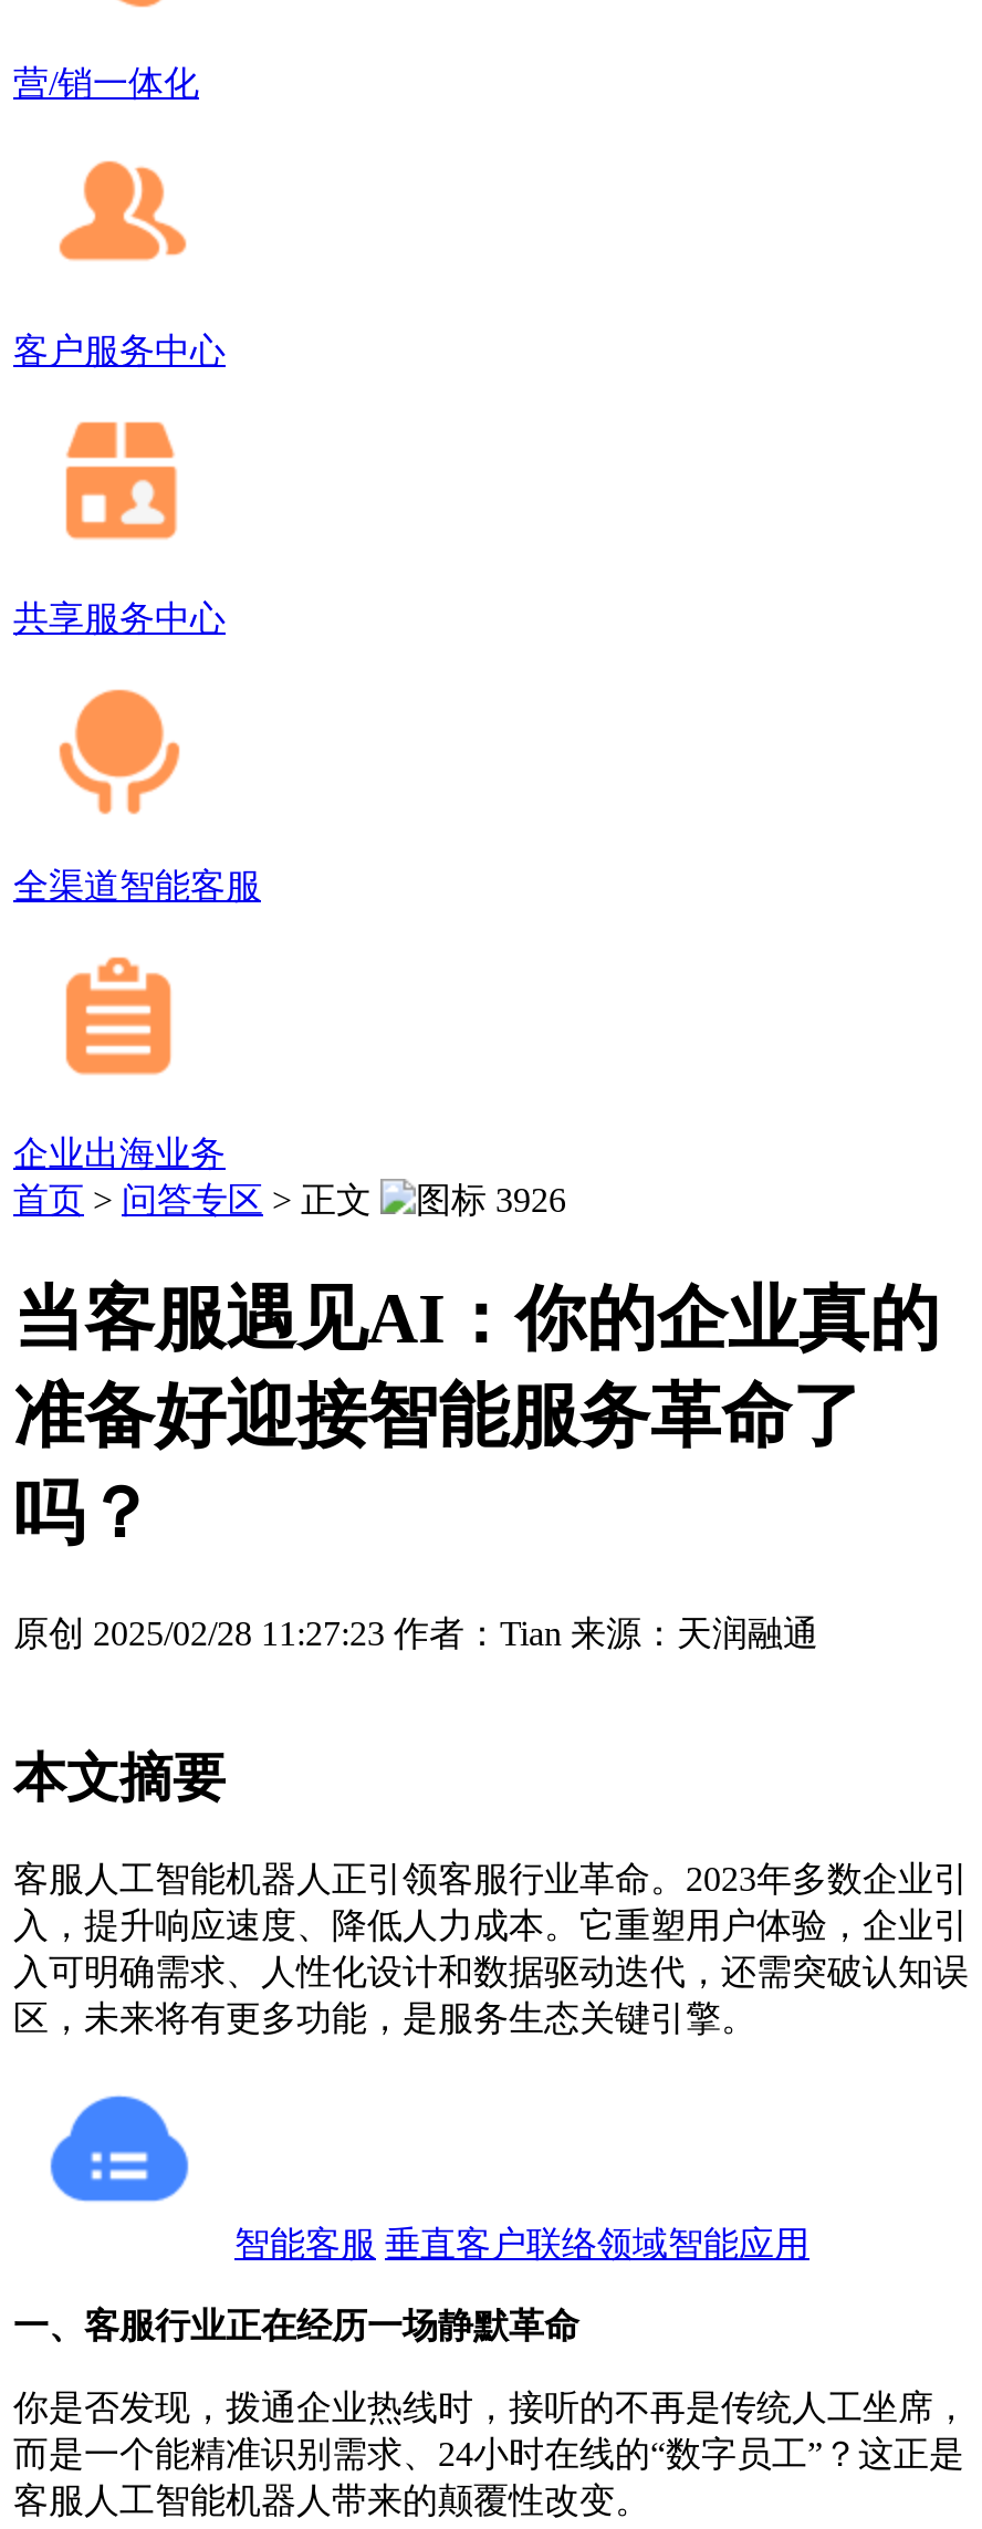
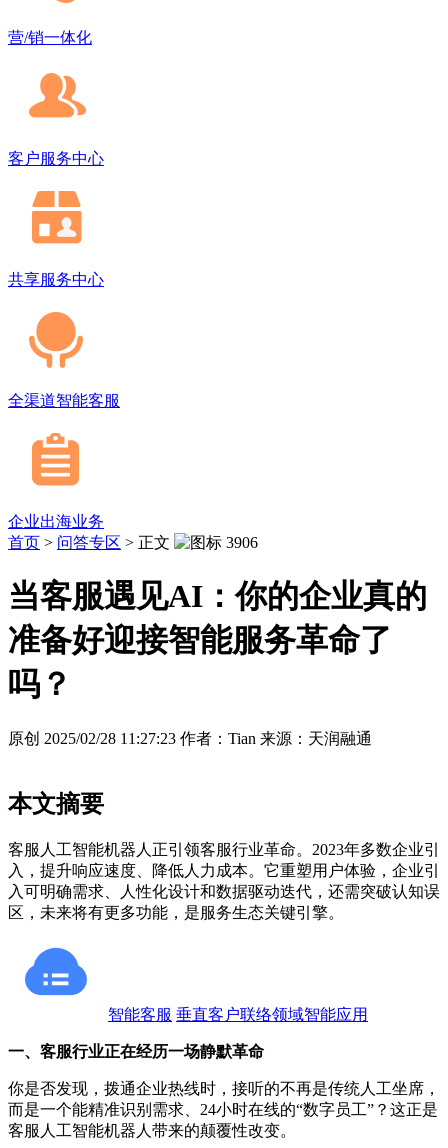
[495,1181,566,1219] 3926 -> [226,534,258,551] 3906

